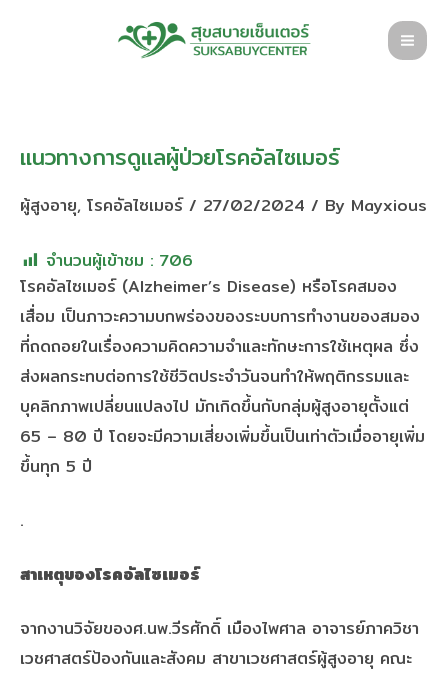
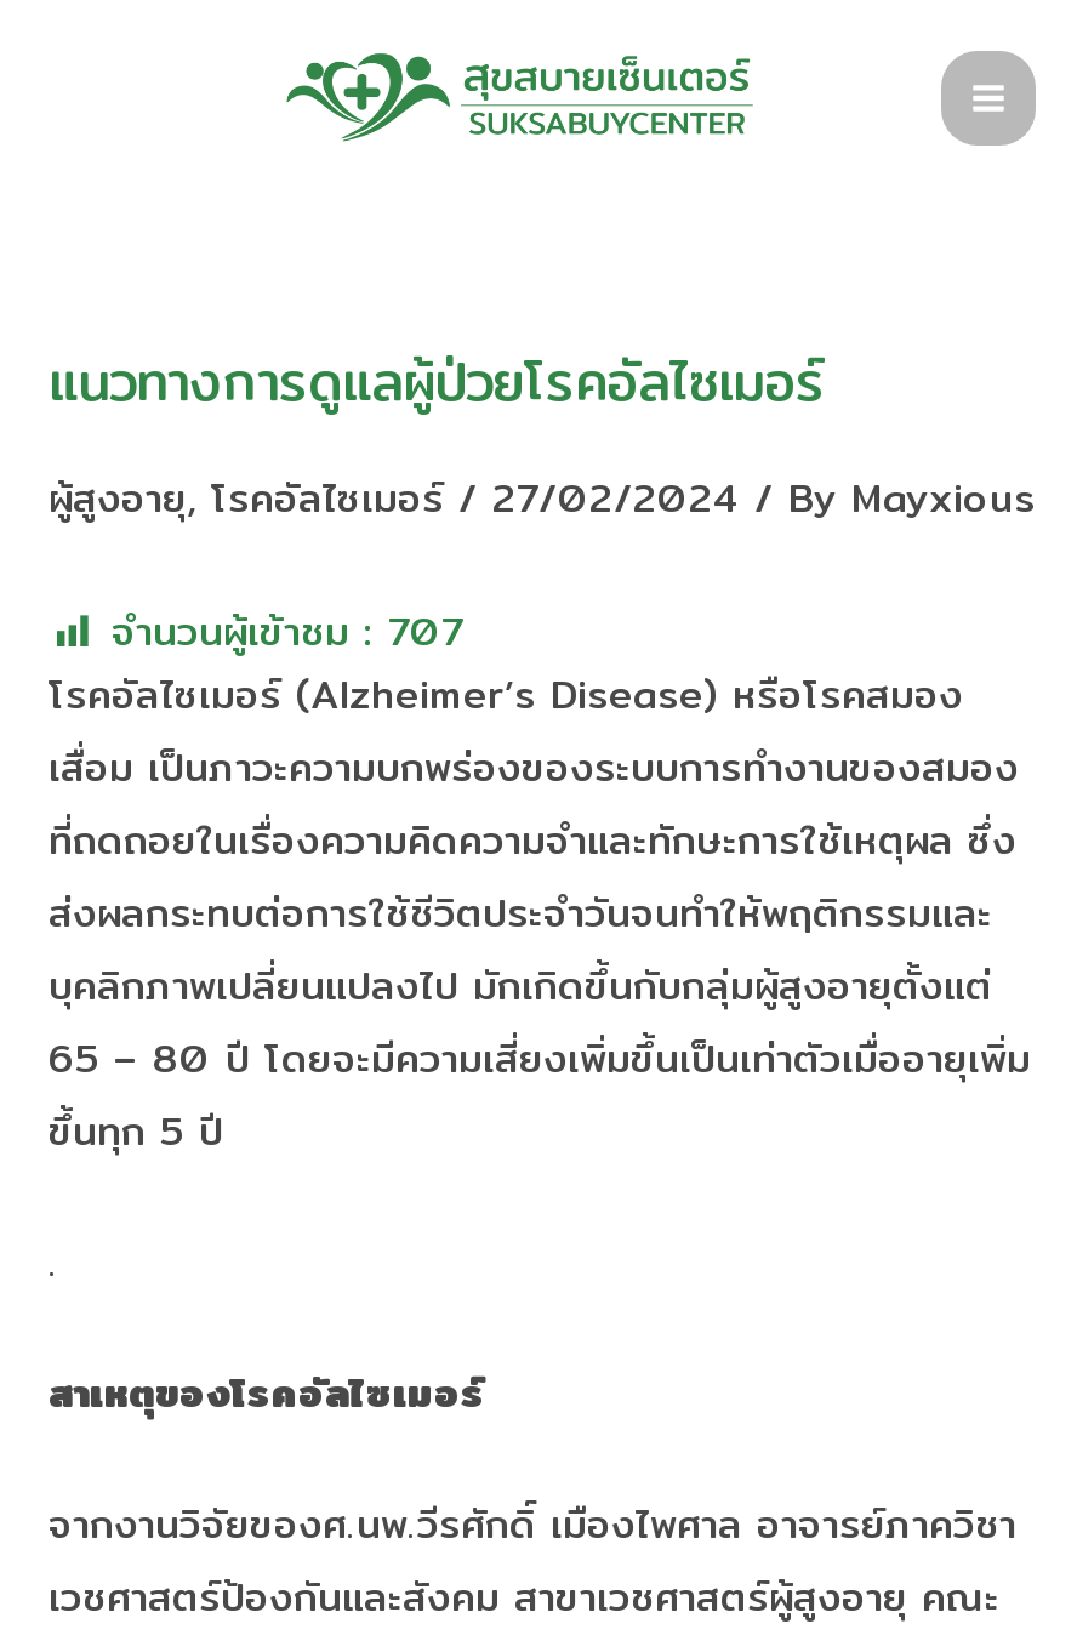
[46,248,193,273] จำนวนผู้เข้าชม : 706 -> [112,602,463,662] จำนวนผู้เข้าชม : 707

